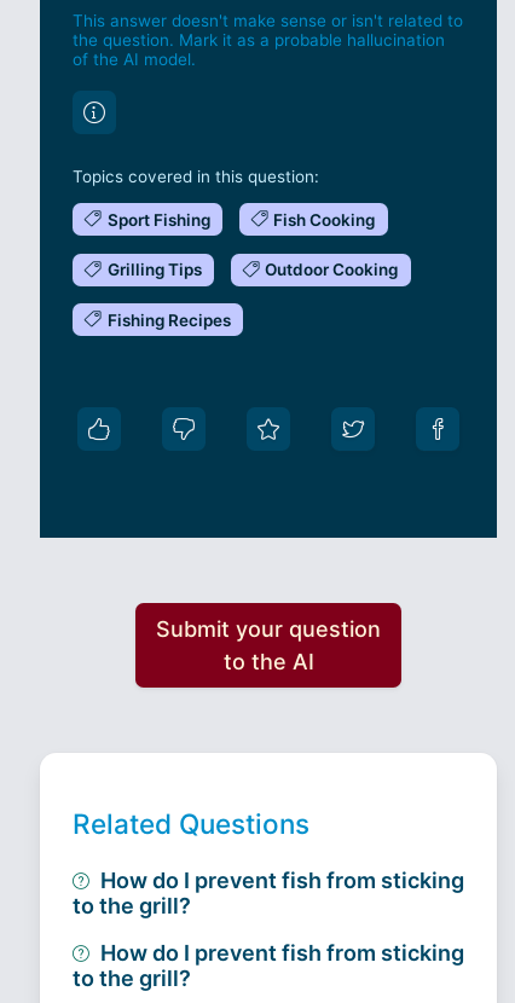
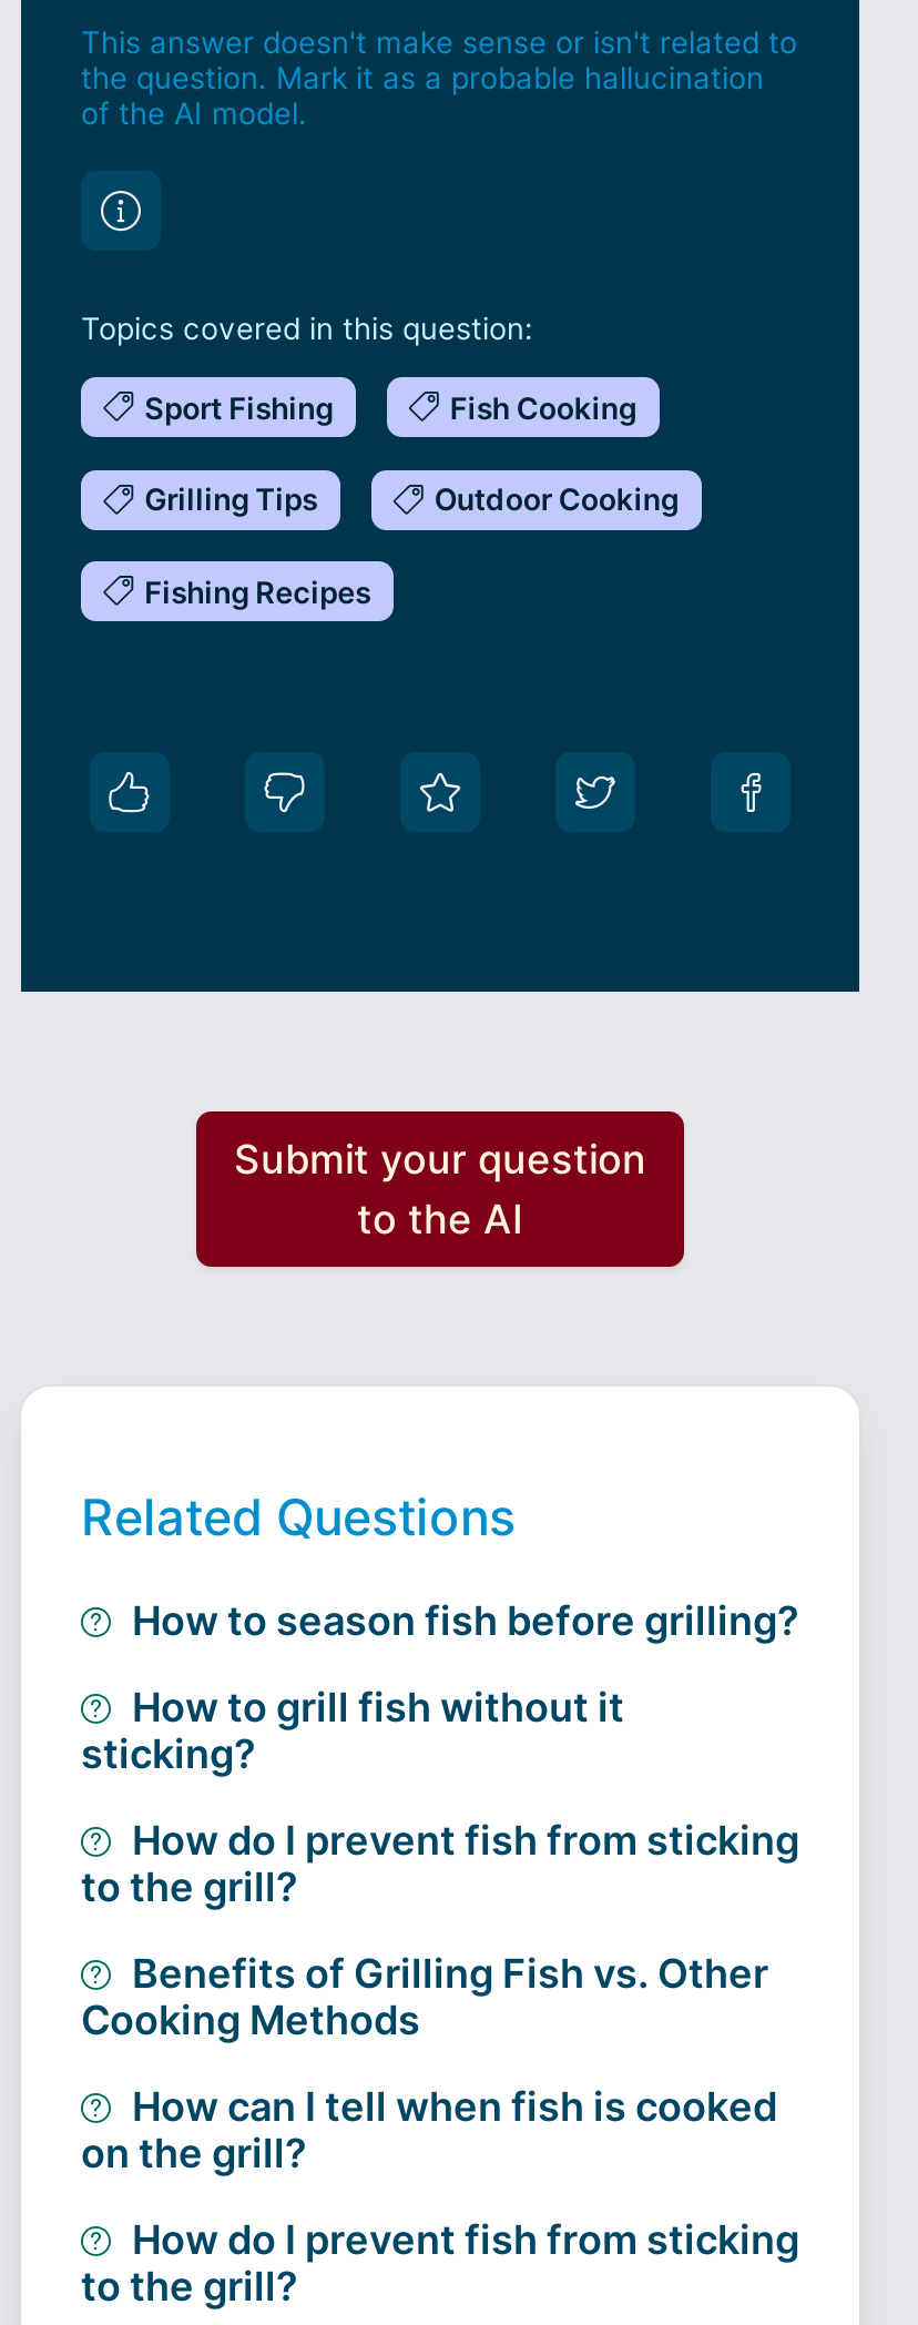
none -> [81,1597,799,1777] How to season fish before grilling? | How to grill fish without it | sticking?
none -> [81,1950,777,2176] Benefits of Grilling Fish vs. Other | Cooking Methods | How can I tell when fish is cooked | on the grill?

